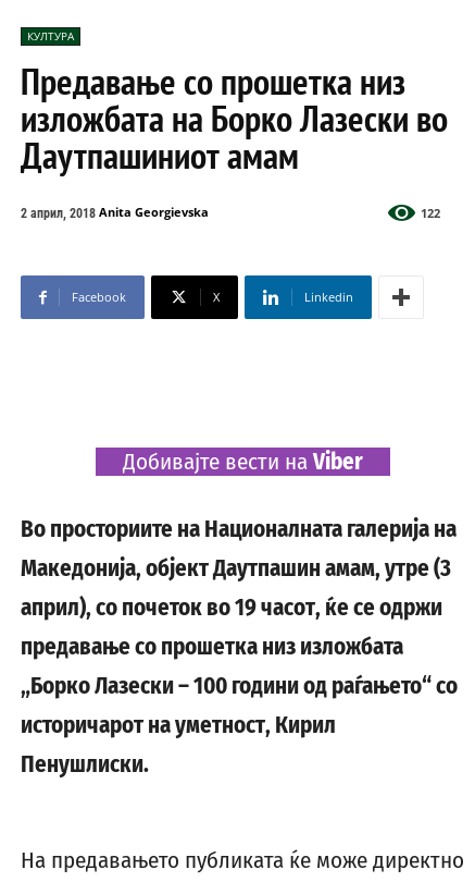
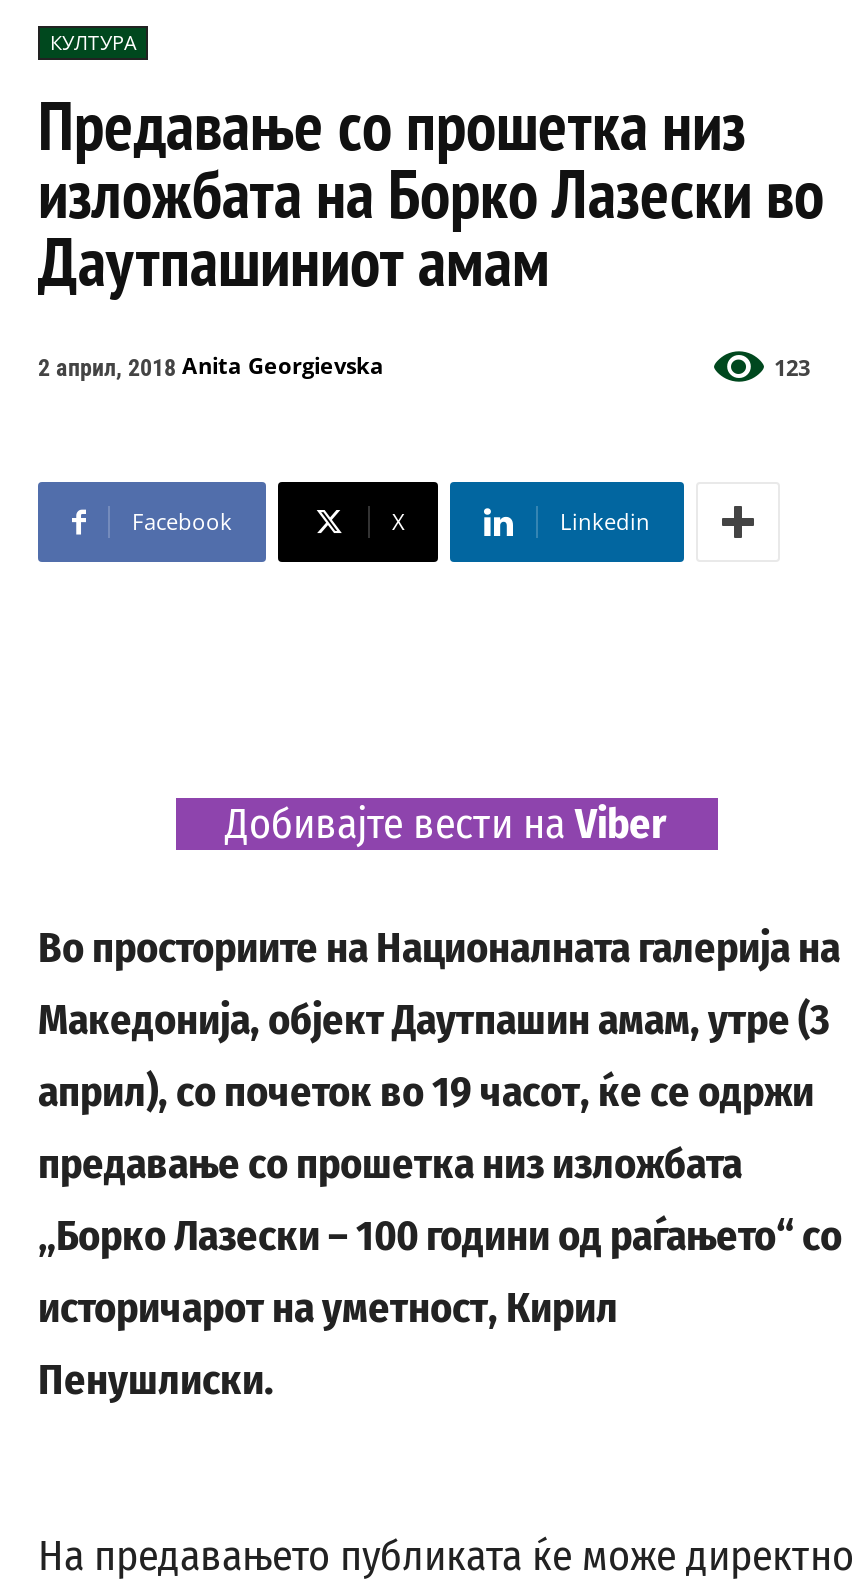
[421,205,440,221] 122 -> [774,352,810,382] 123

